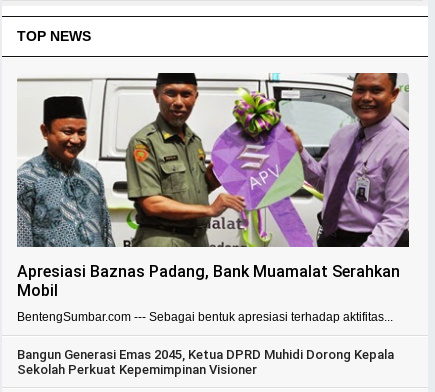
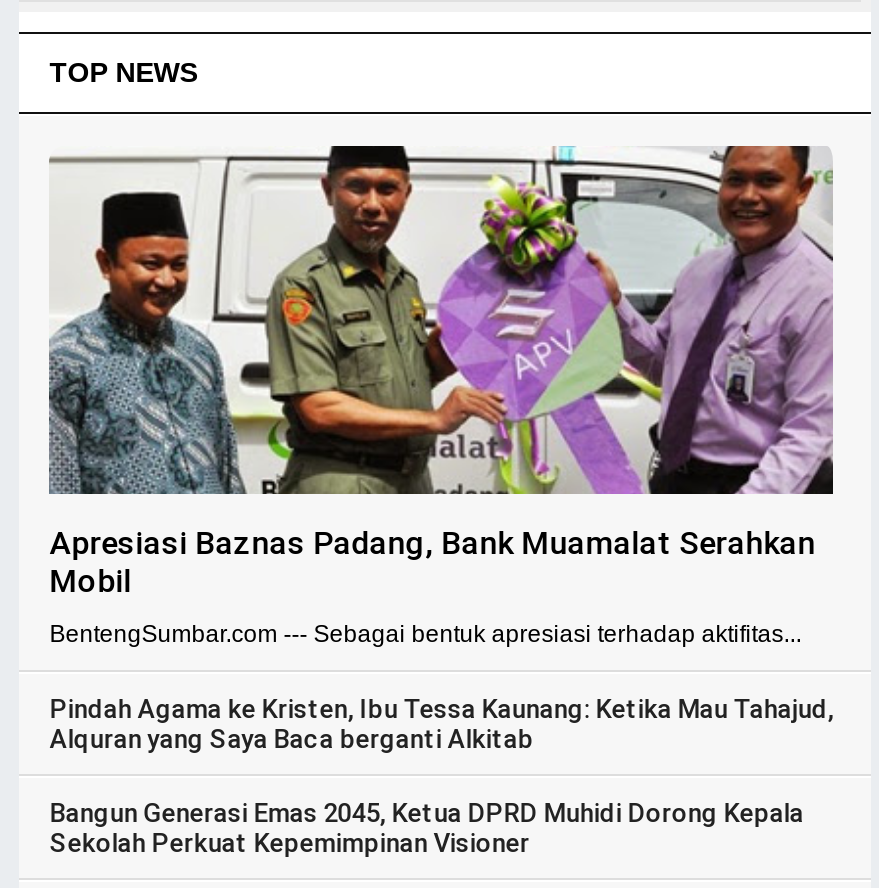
none -> [49,695,833,755] Pindah Agama ke Kristen, Ibu Tessa Kaunang: Ketika Mau Tahajud, | Alquran yang Saya Baca berganti Alkitab

